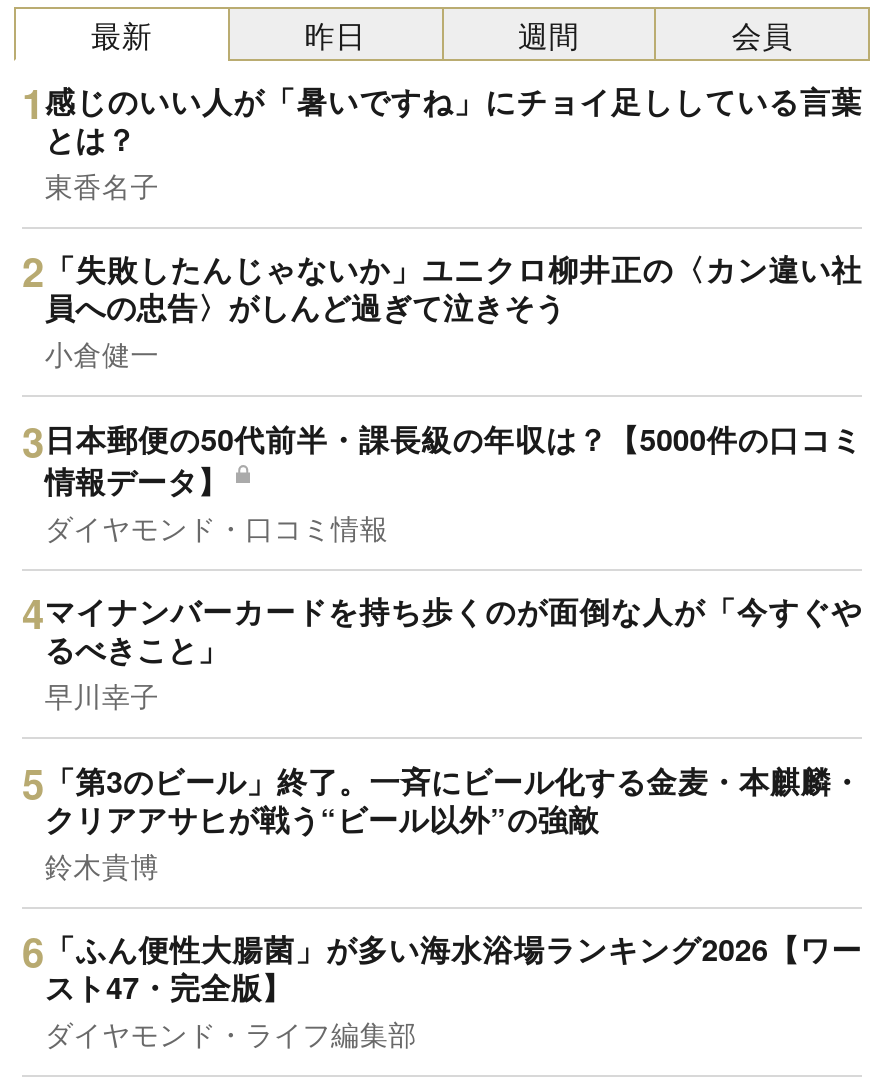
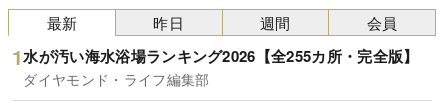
[45,79,862,1009] 感じのいい人が「暑いですね」にチョイ足ししている言葉 | とは？ | 東香名子 | 「失敗したんじゃないか」ユニクロ柳井正の〈カン違い社 | 員への忠告〉がしんど過ぎて泣きそう | 小倉健一 | 日本郵便の50代前半・課長級の年収は？【5000件の口コミ | 情報データ】 | ダイヤモンド・口コミ情報 | マイナンバーカードを持ち歩くのが面倒な人が「今すぐや | るべきこと」 | 早川幸子 | 「第3のビール」終了。一斉にビール化する金麦・本麒麟・ | クリアアサヒが戦う“ビール以外”の強敵 | 鈴木貴博 | 「ふん便性大腸菌」が多い海水浴場ランキング2026【ワー | スト47・完全版】 -> [23,45,419,67] 水が汚い海水浴場ランキング2026【全255カ所・完全版】

